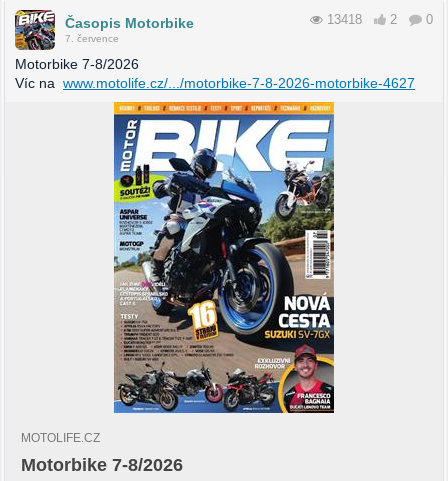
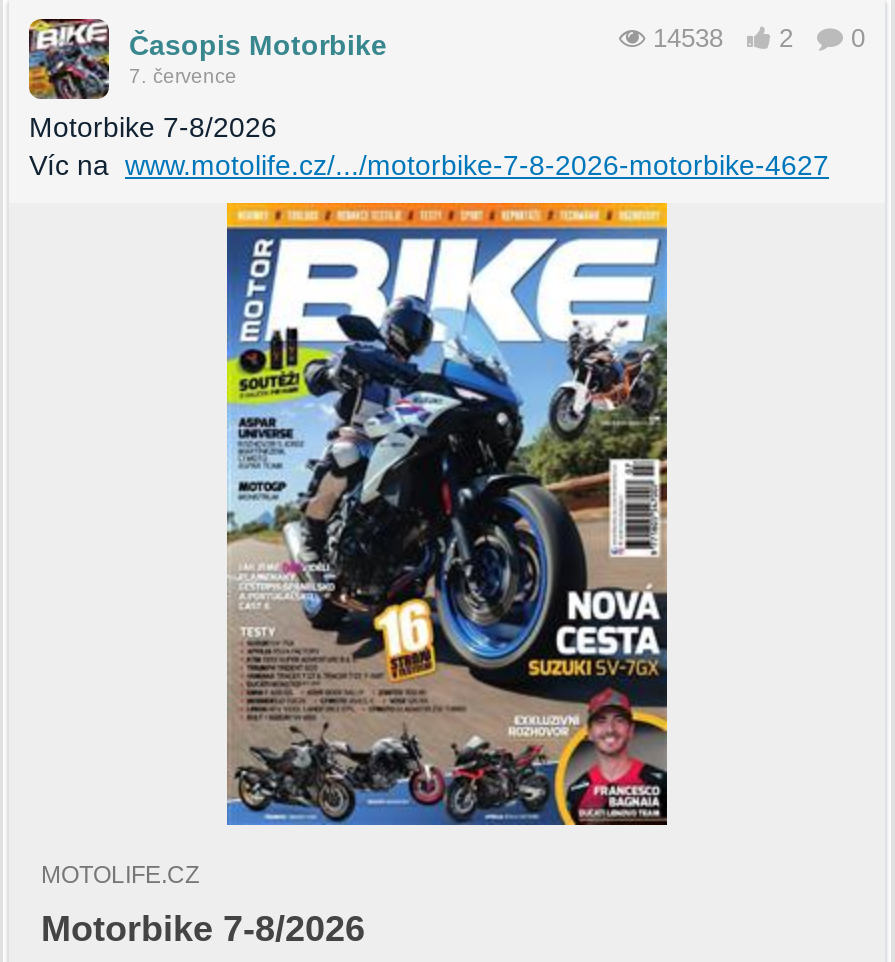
[327,12,433,27] 13418 2 0 -> [653,24,865,54] 14538 2 0

